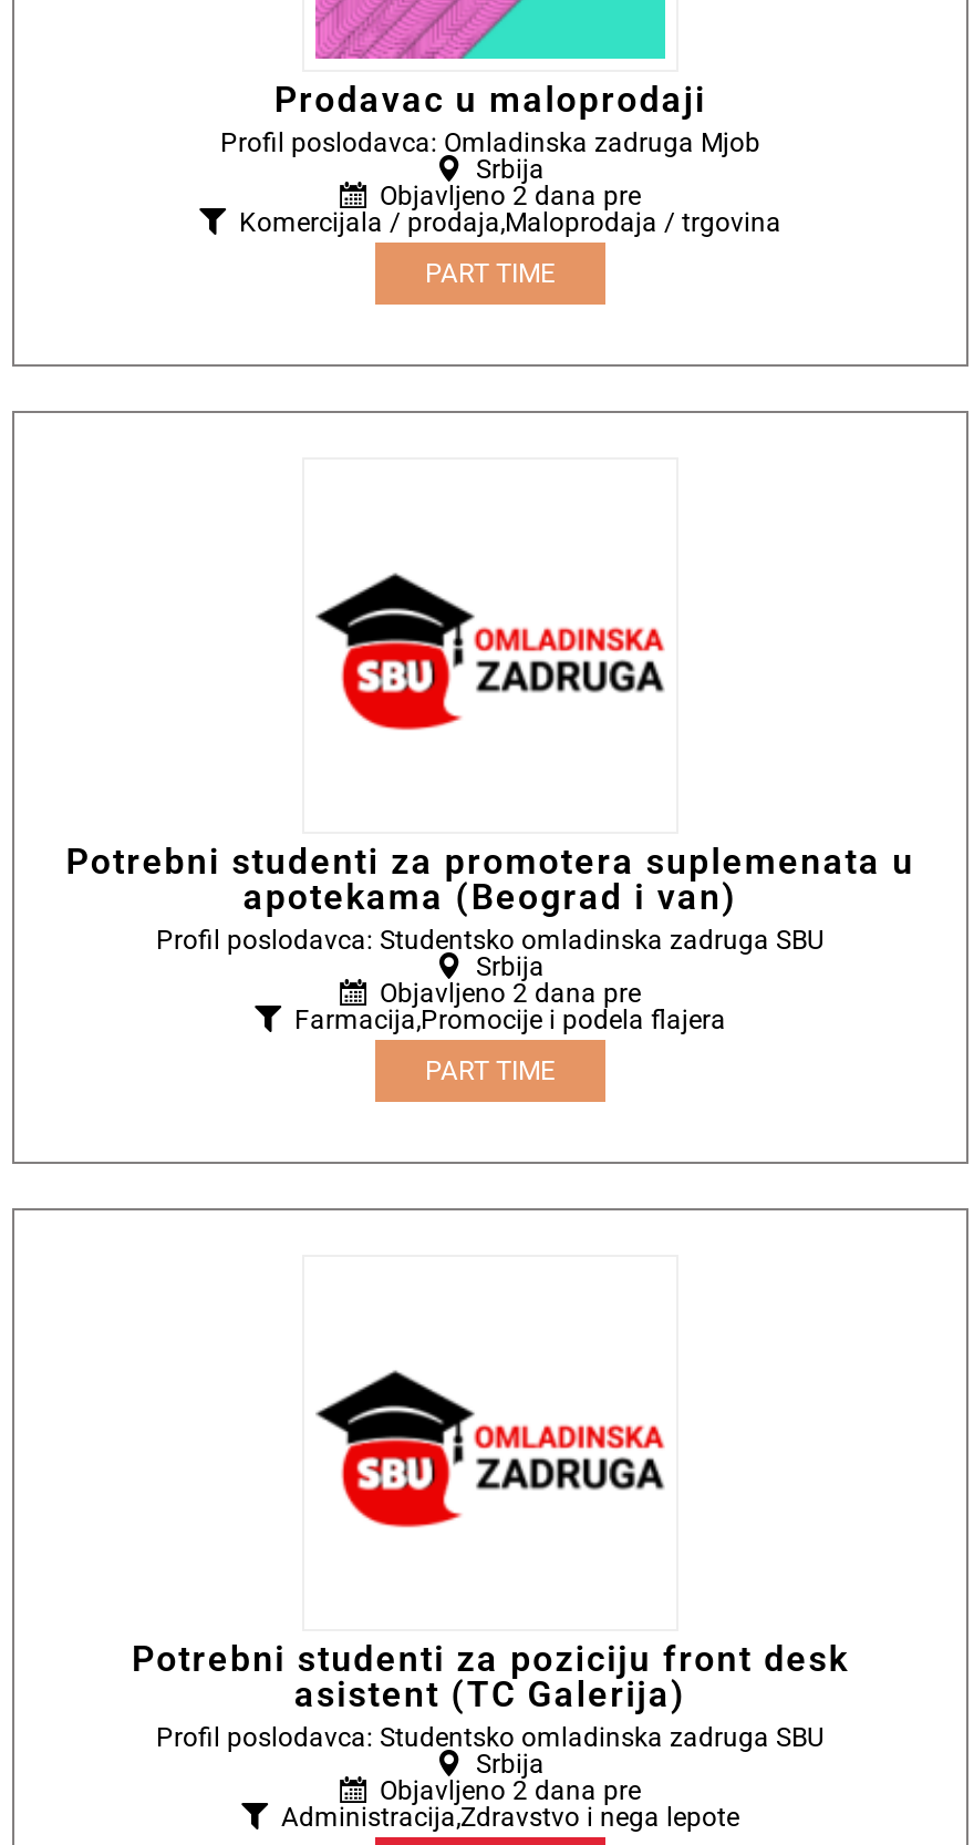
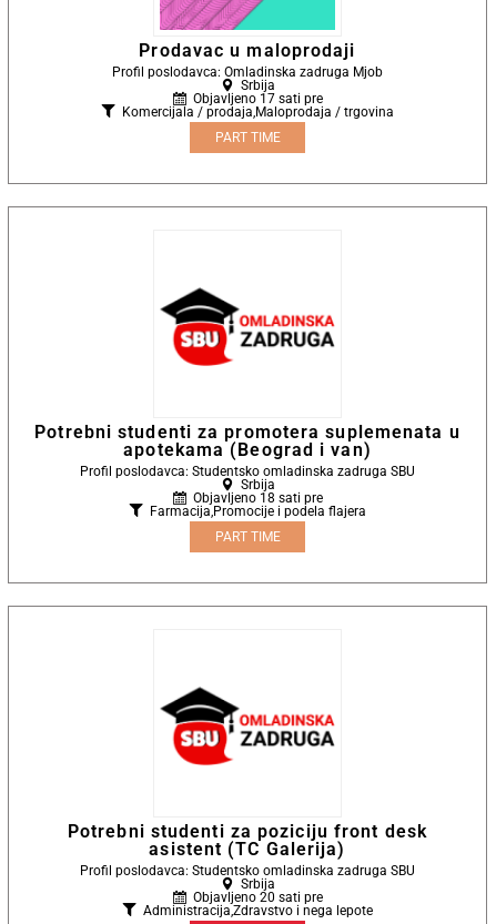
[380,182,641,213] Objavljeno 2 dana pre -> [193,91,322,106] Objavljeno 17 sati pre
[380,979,641,1010] Objavljeno 2 dana pre -> [193,490,322,506] Objavljeno 18 sati pre
[380,1776,641,1807] Objavljeno 2 dana pre -> [193,890,322,905] Objavljeno 20 sati pre

